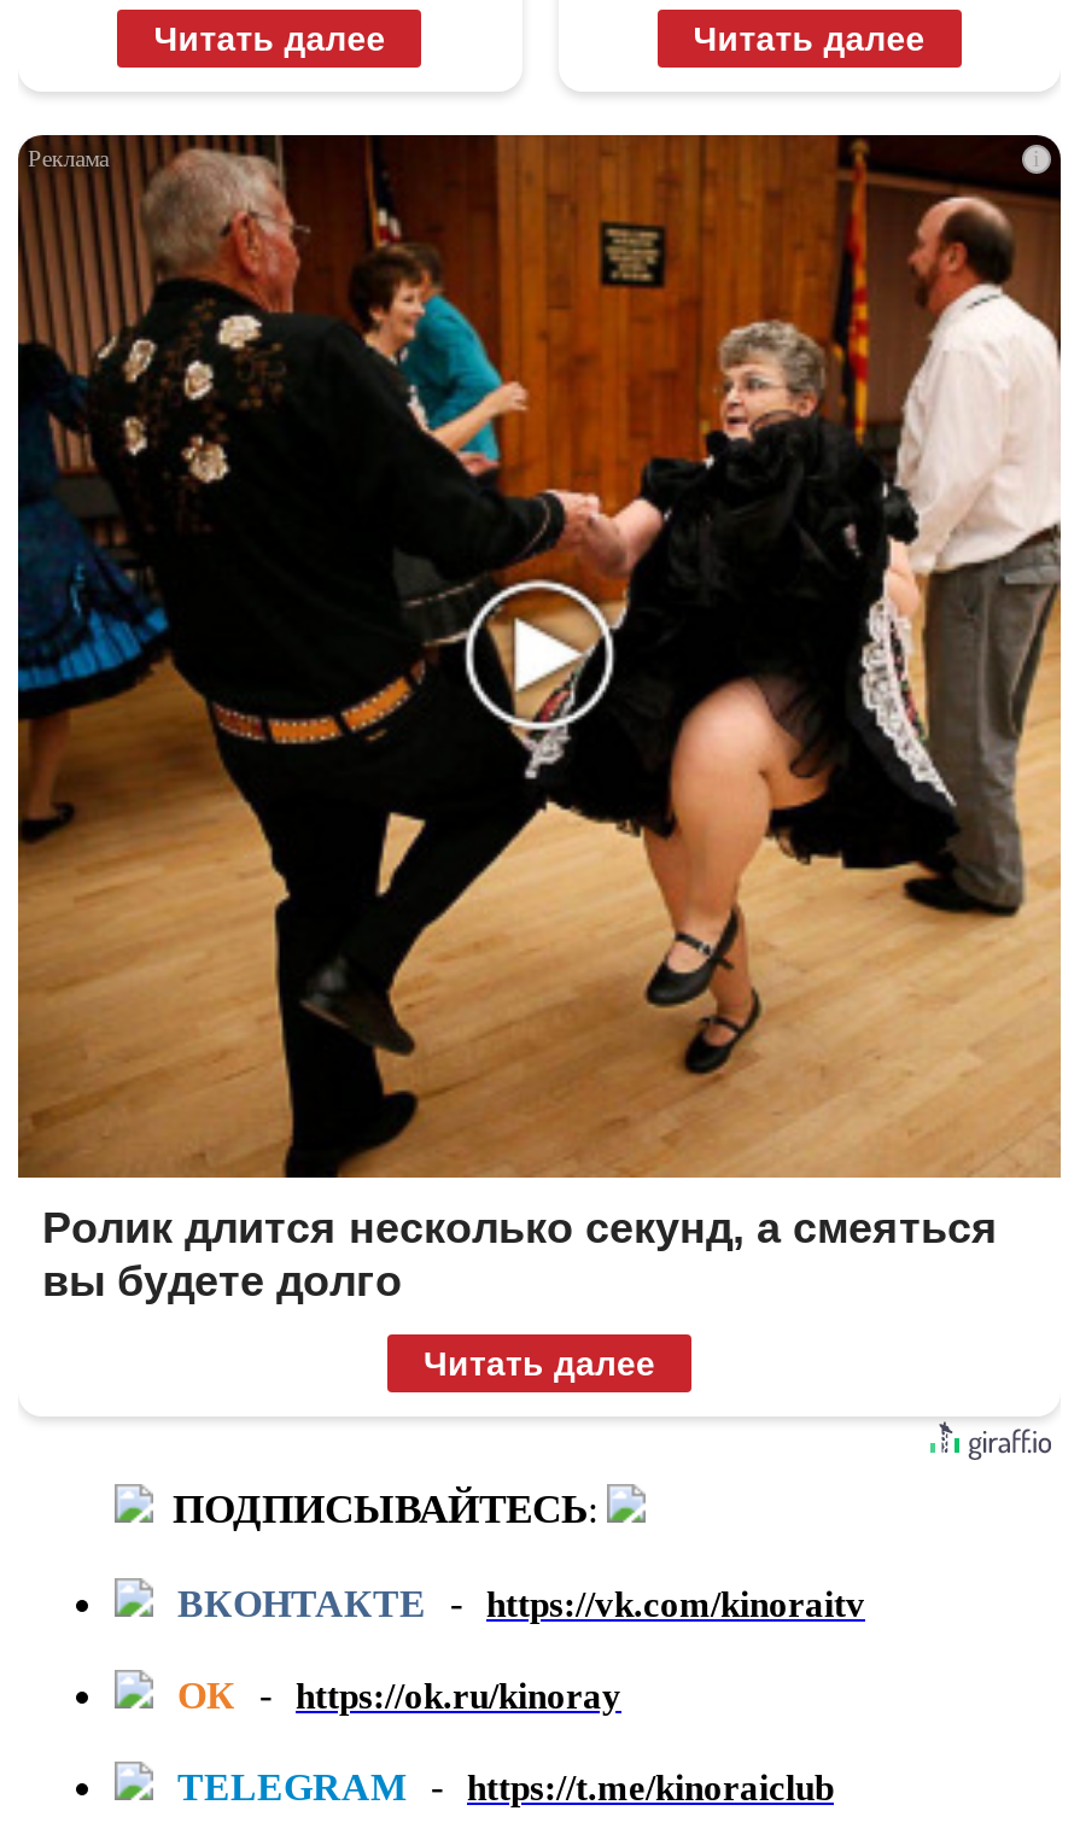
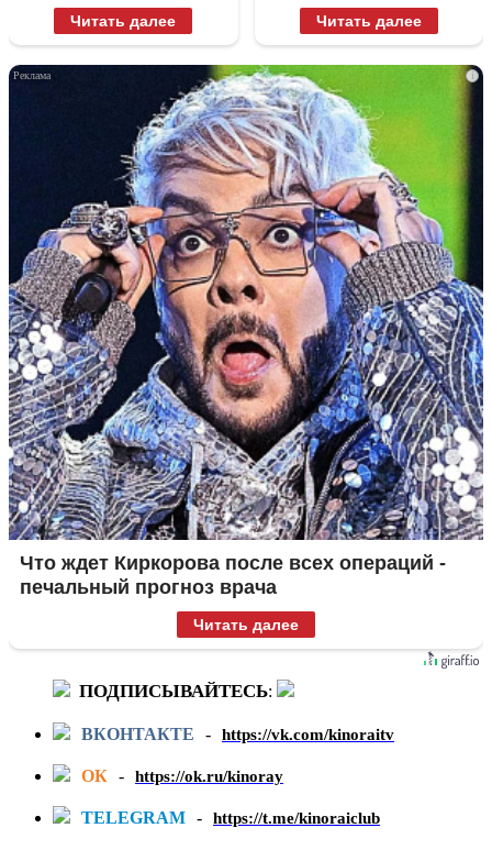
[16,133,1063,1306] [image] | Ролик длится несколько секунд, а смеяться | вы будете долго -> [8,64,484,599] [image] | Что ждет Киркорова после всех операций - | печальный прогноз врача

